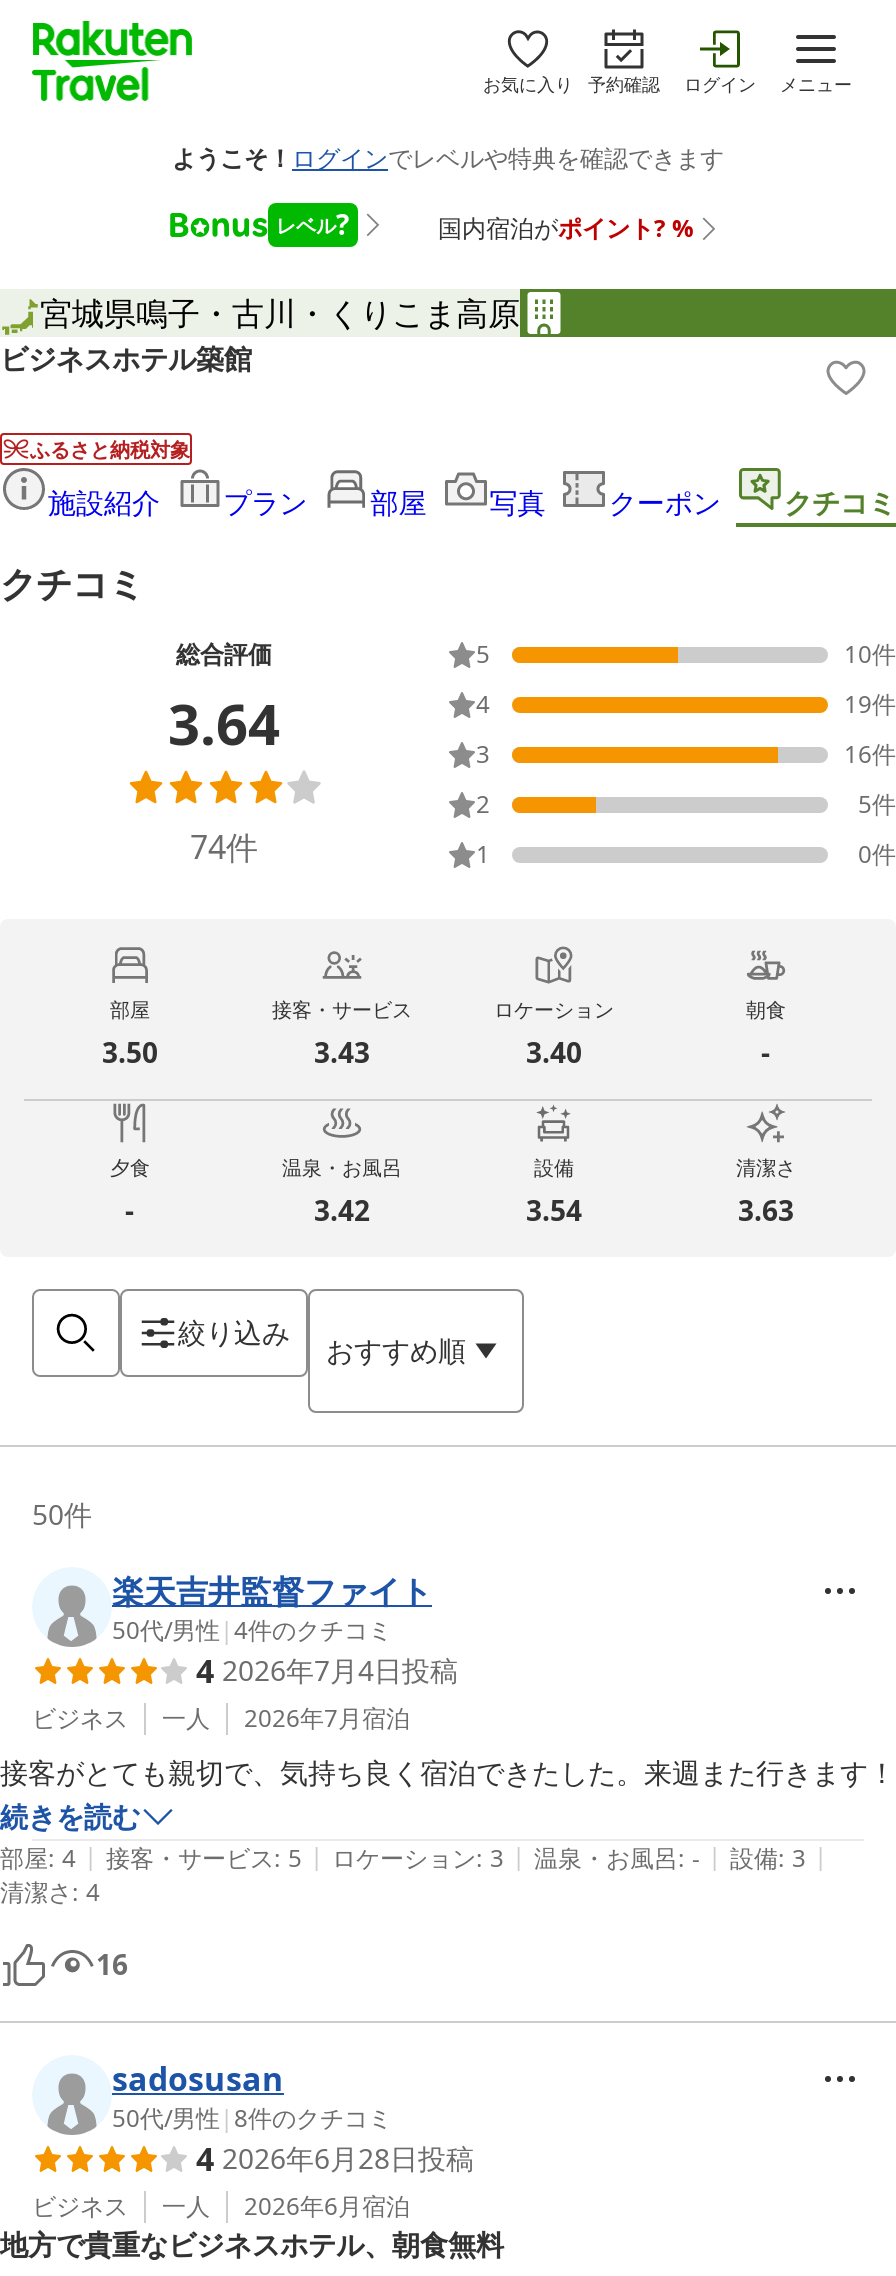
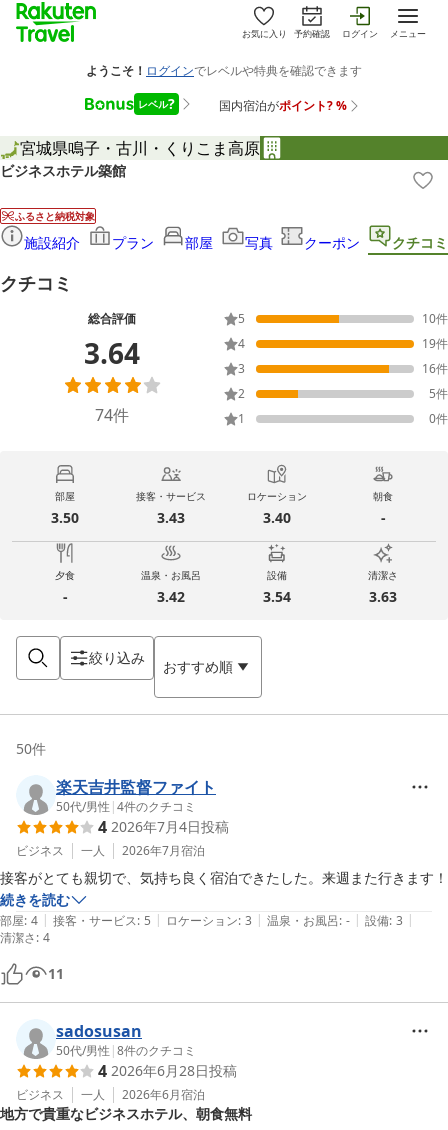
[96,1945,128,1983] 16 -> [48,964,64,983] 11

